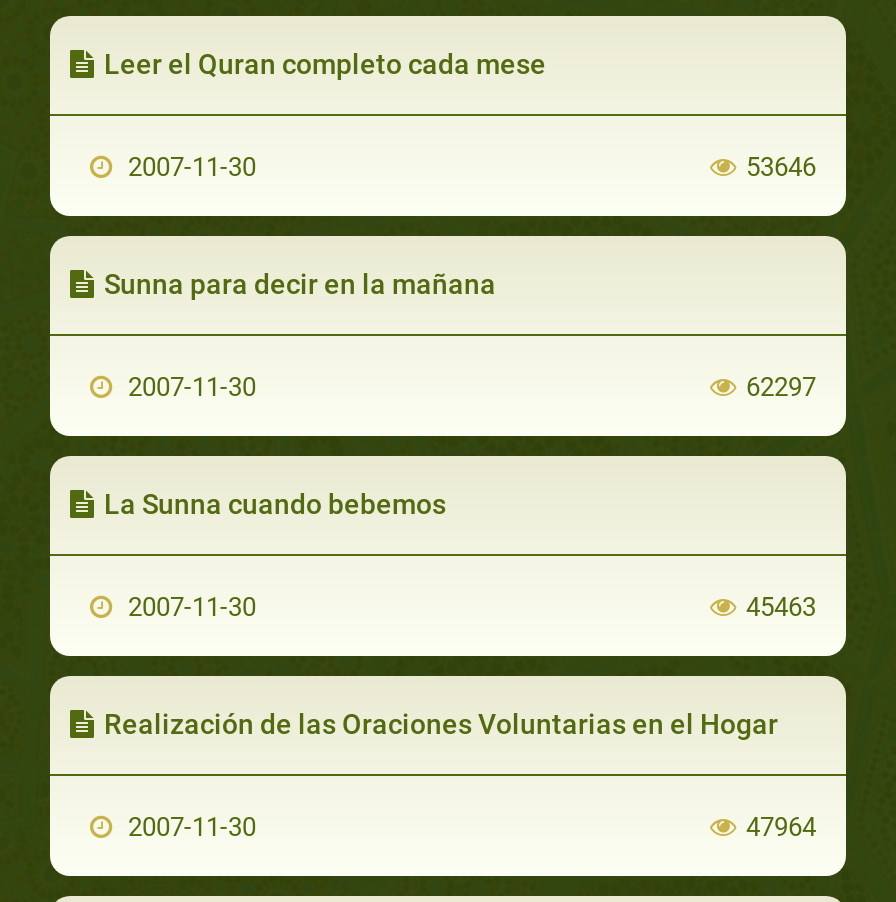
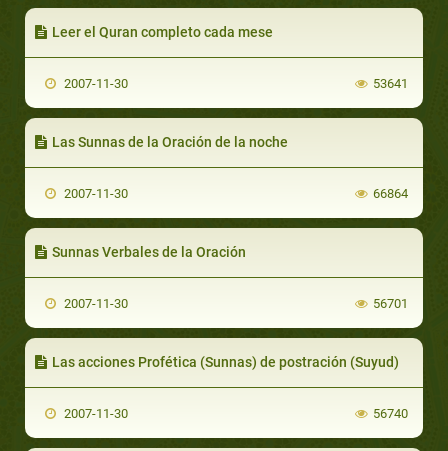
[746,151,816,181] 53646 -> [373,76,408,91] 53641
[104,267,496,299] Sunna para decir en la mañana -> [52,134,288,150] Las Sunnas de la Oración de la noche
[746,371,816,401] 62297 -> [373,186,408,201] 66864
[104,487,446,519] La Sunna cuando bebemos -> [52,244,246,260] Sunnas Verbales de la Oración
[746,591,816,621] 45463 -> [373,296,408,311] 56701
[104,707,778,739] Realización de las Oraciones Voluntarias en el Hogar -> [52,354,399,370] Las acciones Profética (Sunnas) de postración (Suyud)
[746,811,816,841] 47964 -> [373,406,408,421] 56740

